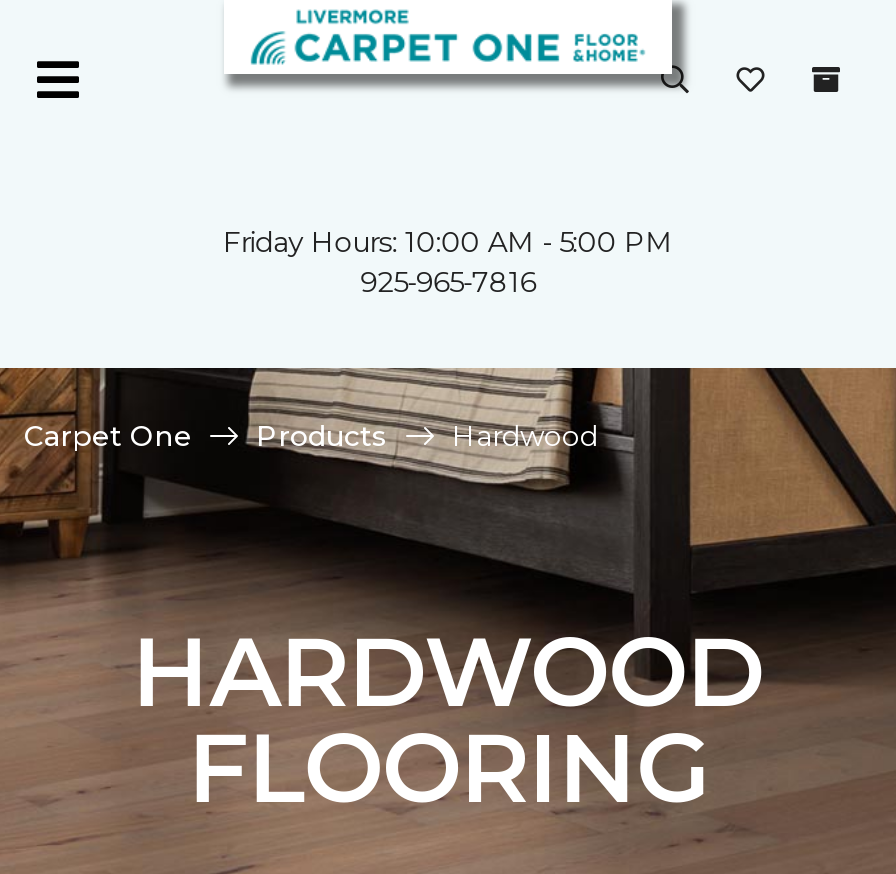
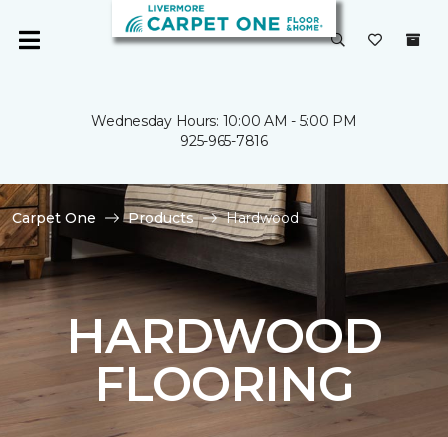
[223,224,673,260] Friday Hours: 10:00 AM - 5:00 PM -> [91,112,357,130] Wednesday Hours: 10:00 AM - 5:00 PM

